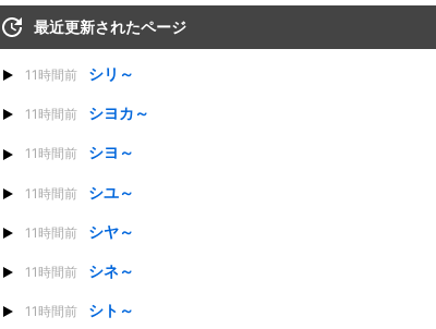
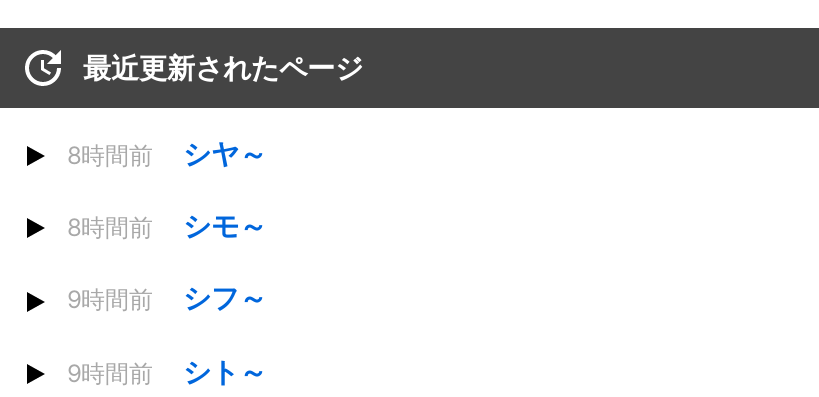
[25,64,149,241] 11時間前 | シリ～ | 11時間前 | シヨカ～ | 11時間前 | シヨ～ | 11時間前 | シユ～ | 11時間前 -> [67,140,153,170] 8時間前
moved [88,222,134,241] -> [183,136,267,170]: シヤ～
[25,261,134,319] 11時間前 | シネ～ | 11時間前 -> [67,208,267,387] 8時間前 | シモ～ | 9時間前 | シフ～ | 9時間前

